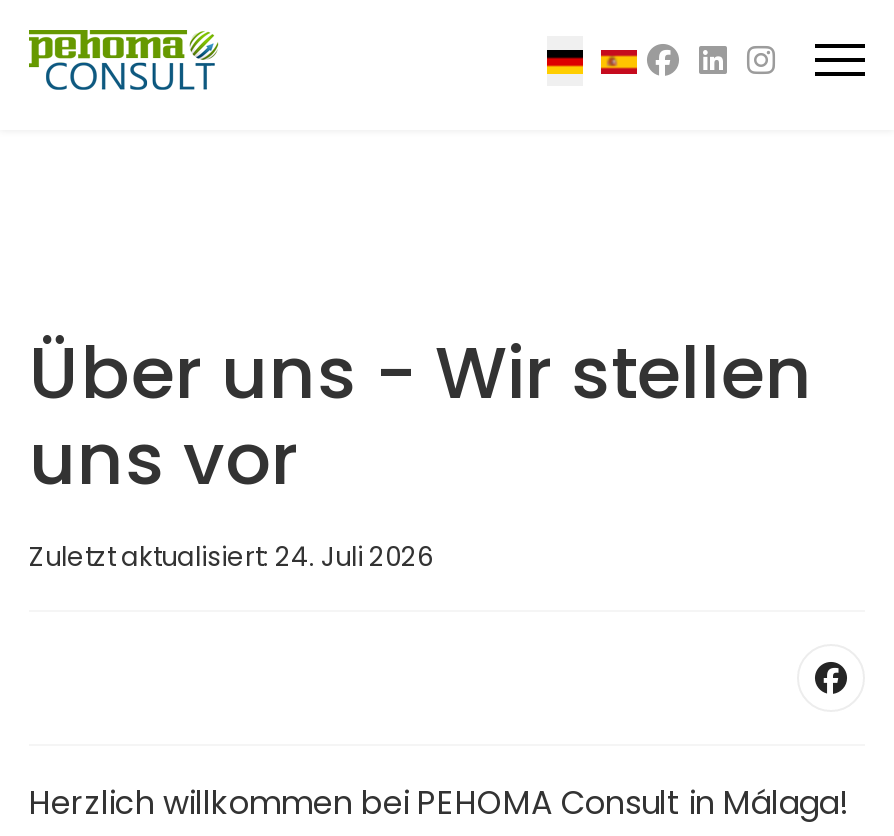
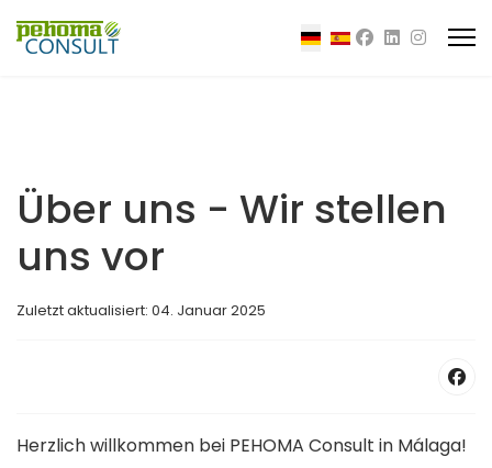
[29,538,433,576] Zuletzt aktualisiert: 24. Juli 2026 -> [16,300,266,321] Zuletzt aktualisiert: 04. Januar 2025

